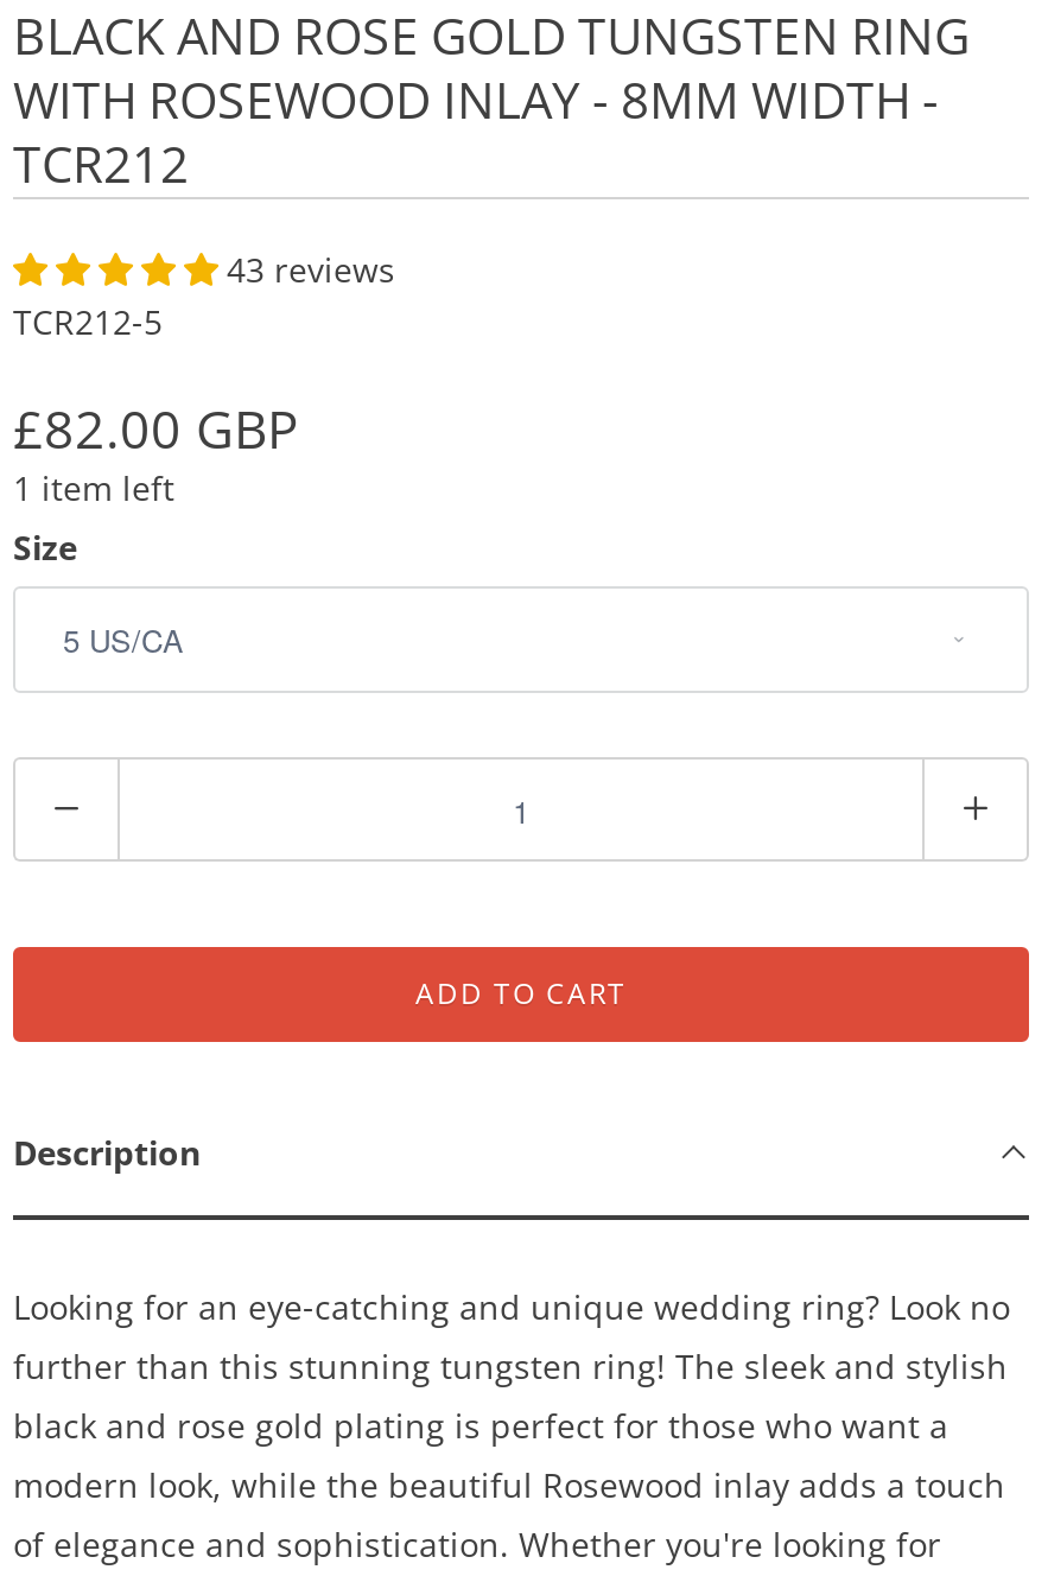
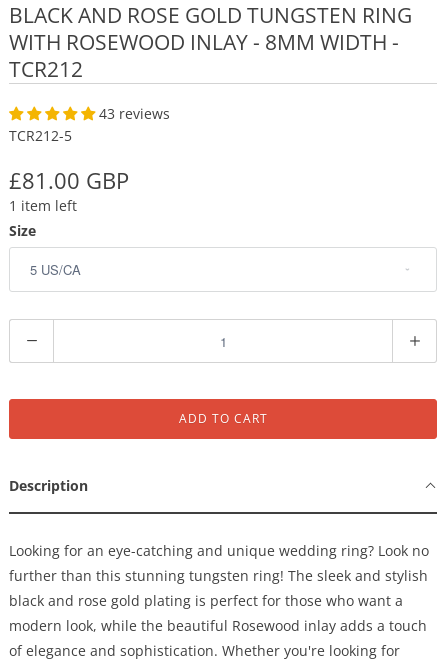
[13,392,298,464] £82.00 GBP -> [9,165,129,195] £81.00 GBP

